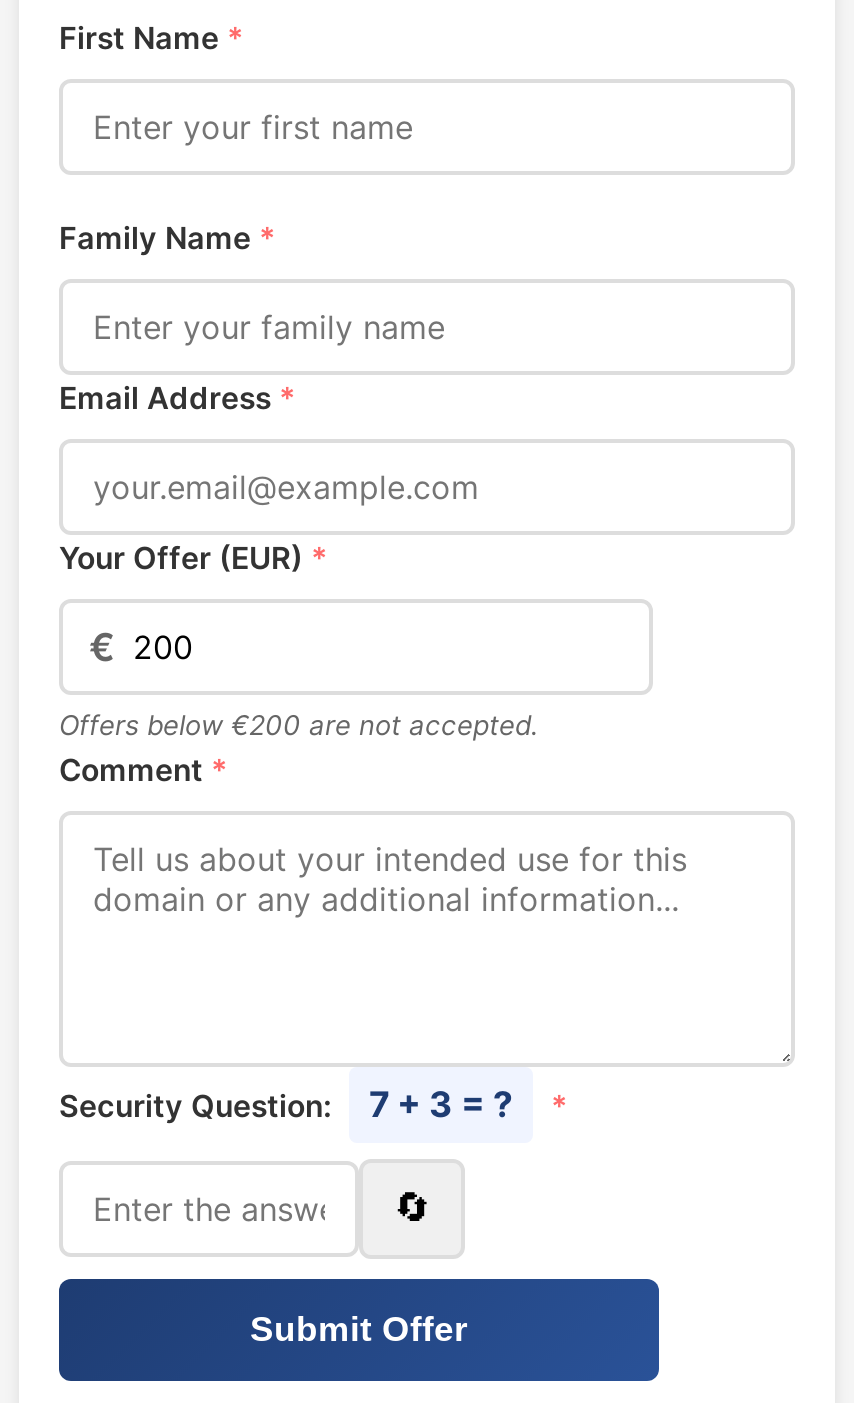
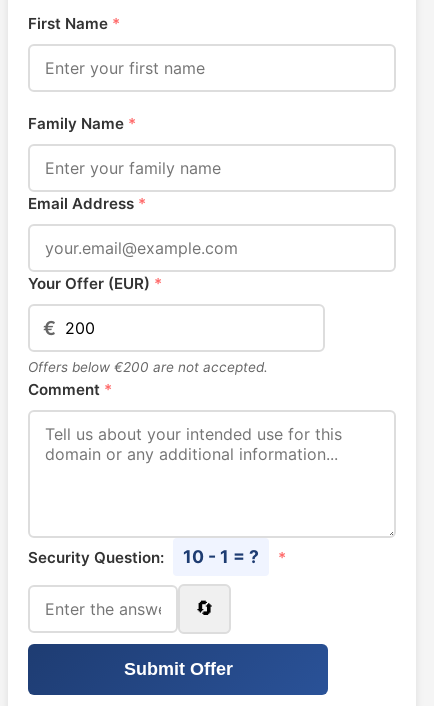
[369,1083,513,1125] 7 + 3 = ? -> [183,546,259,567] 10 - 1 = ?

